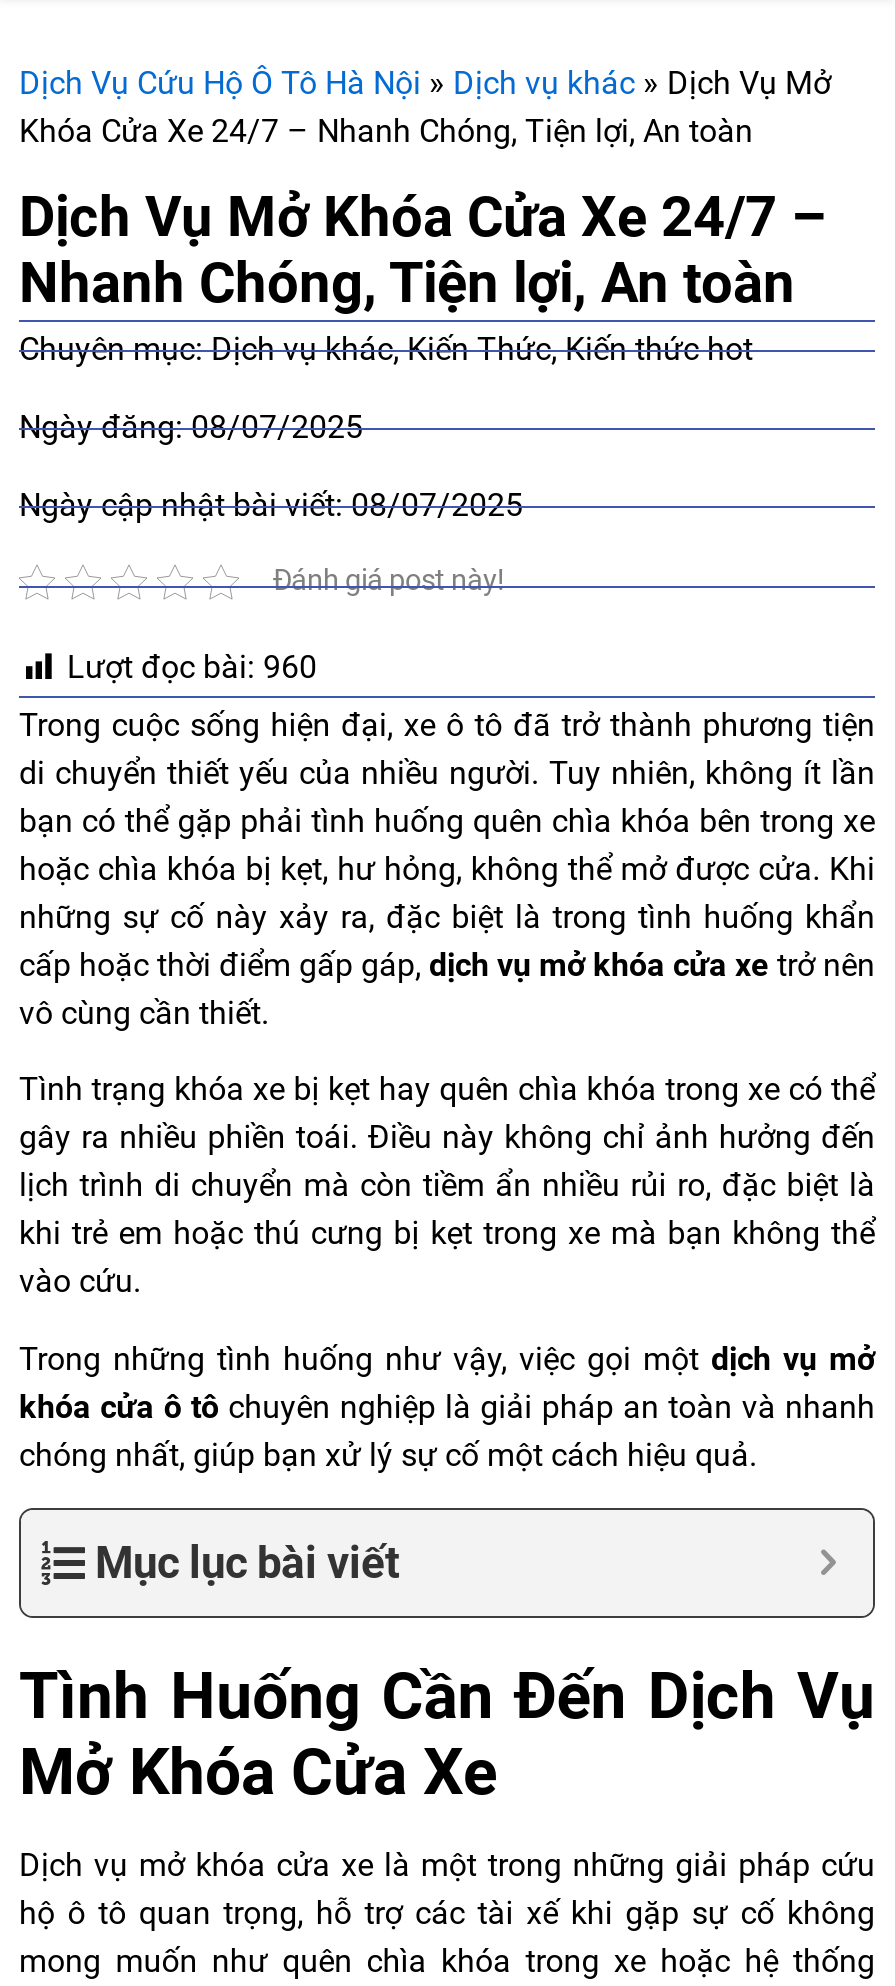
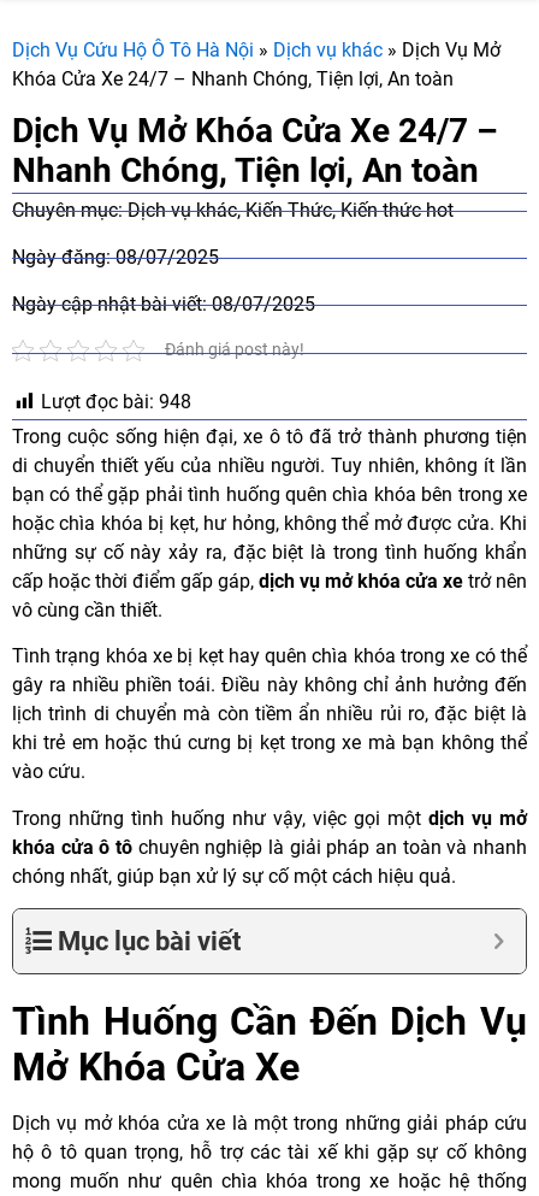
[67,648,317,686] Lượt đọc bài: 960 -> [41,390,191,413] Lượt đọc bài: 948

